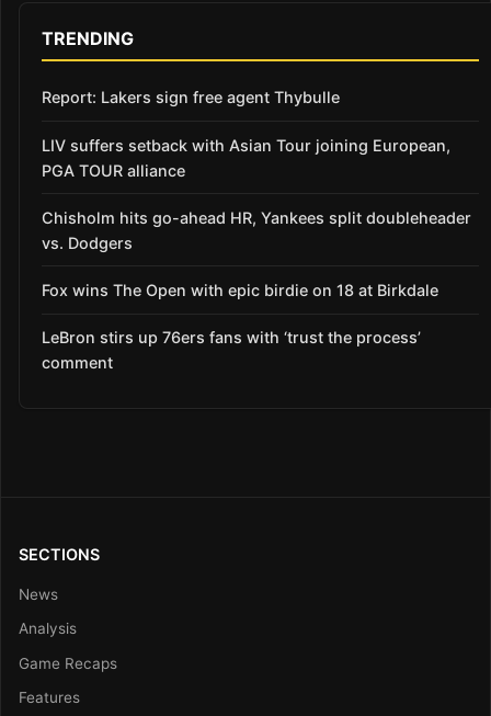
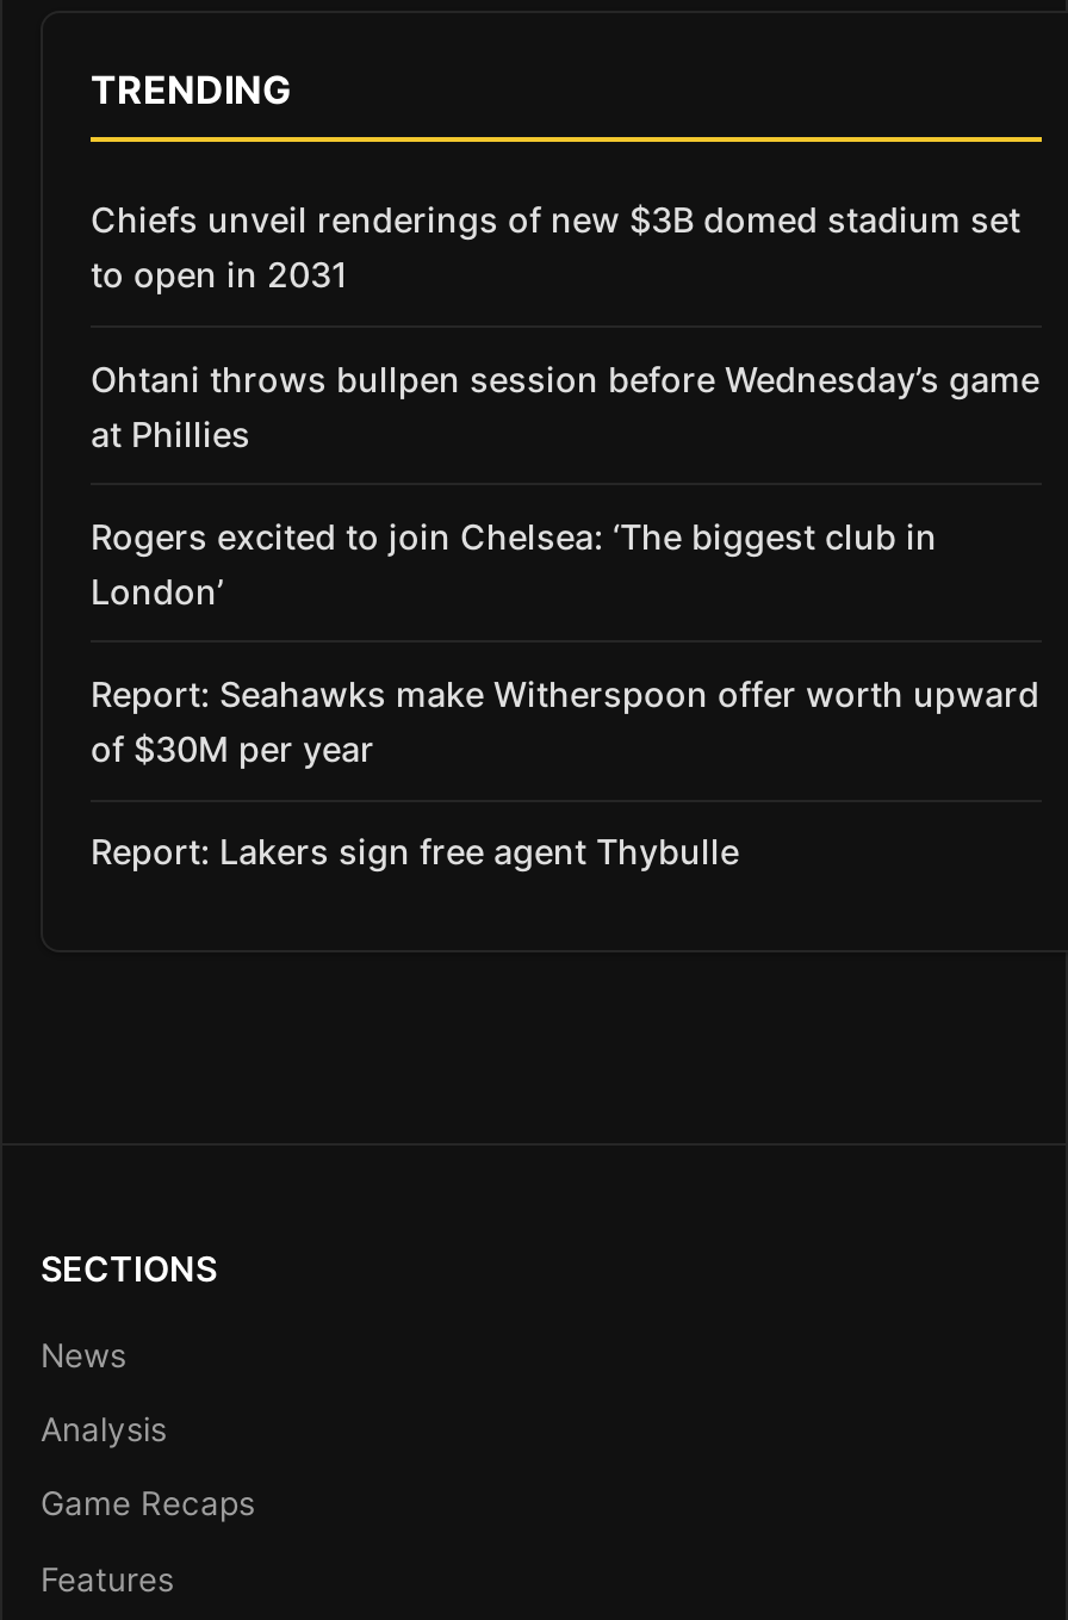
none -> [91,200,1039,769] Chiefs unveil renderings of new $3B domed stadium set | to open in 2031 | Ohtani throws bullpen session before Wednesday’s game | at Phillies | Rogers excited to join Chelsea: ‘The biggest club in | London’ | Report: Seahawks make Witherspoon offer worth upward | of $30M per year
moved [42,88,340,107] -> [91,831,739,872]: Report: Lakers sign free agent Thybulle
[42,136,471,372] LIV suffers setback with Asian Tour joining European, | PGA TOUR alliance | Chisholm hits go-ahead HR, Yankees split doubleheader | vs. Dodgers | Fox wins The Open with epic birdie on 18 at Birkdale | LeBron stirs up 76ers fans with ‘trust the process’ | comment -> none

